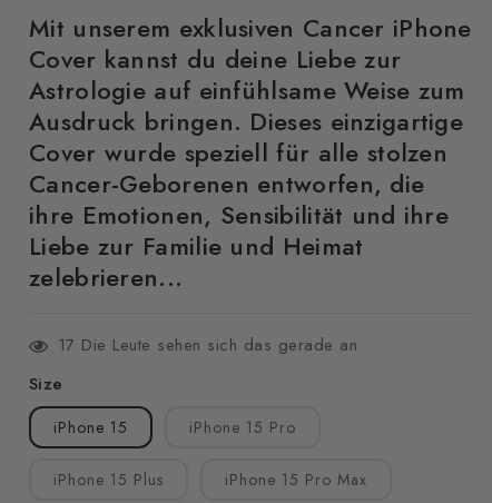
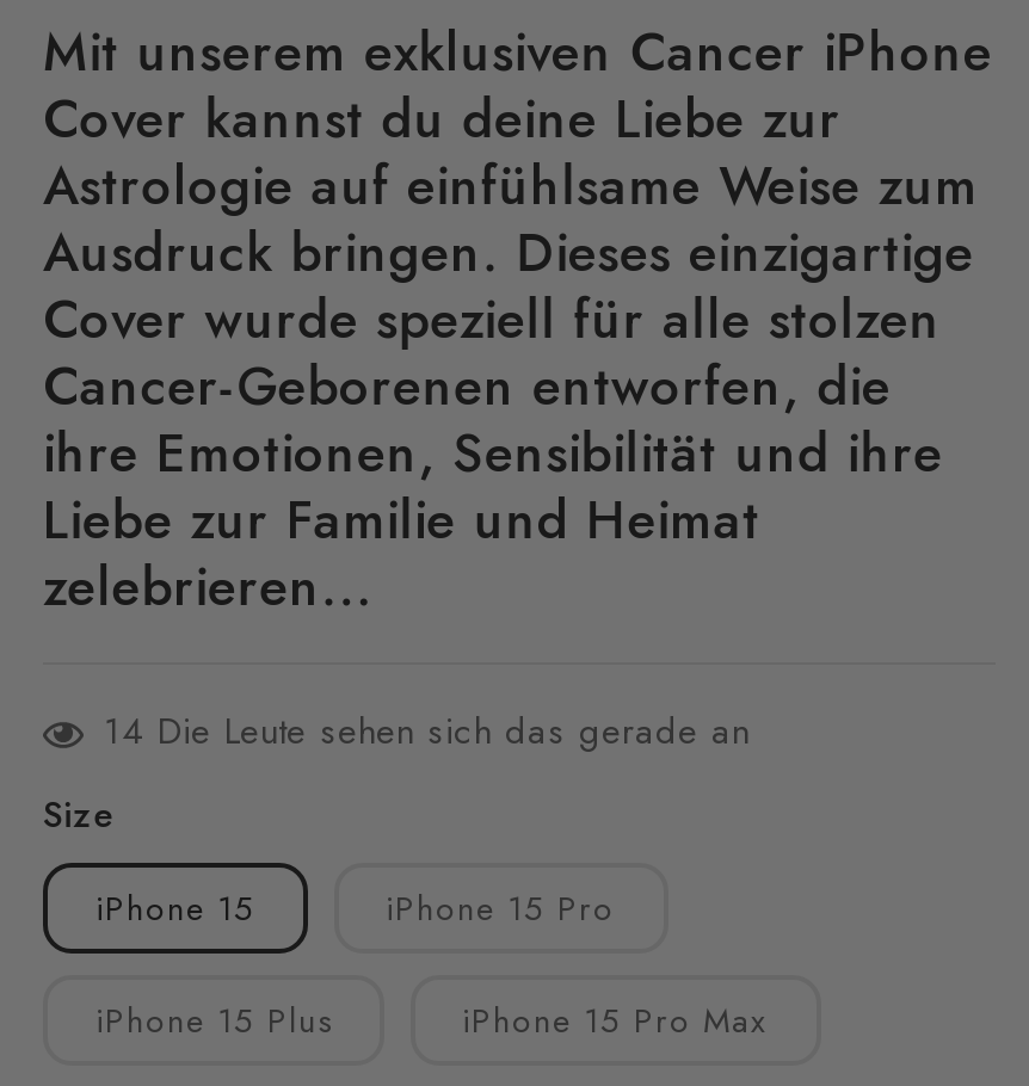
[57,333,357,357] 17 Die Leute sehen sich das gerade an -> [104,705,750,757] 14 Die Leute sehen sich das gerade an

